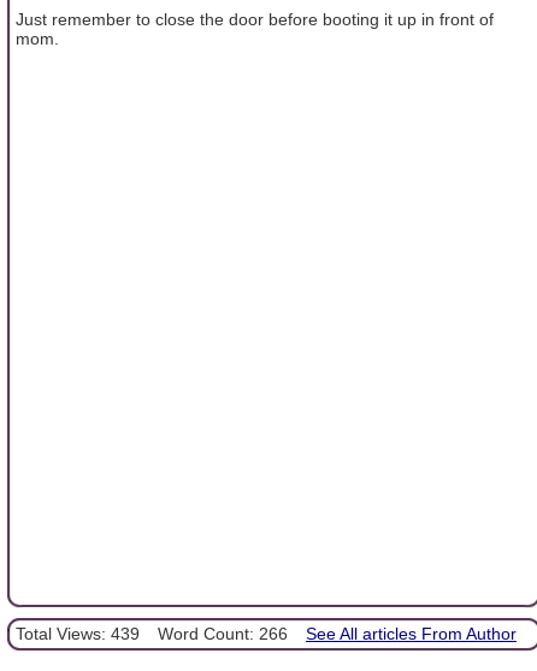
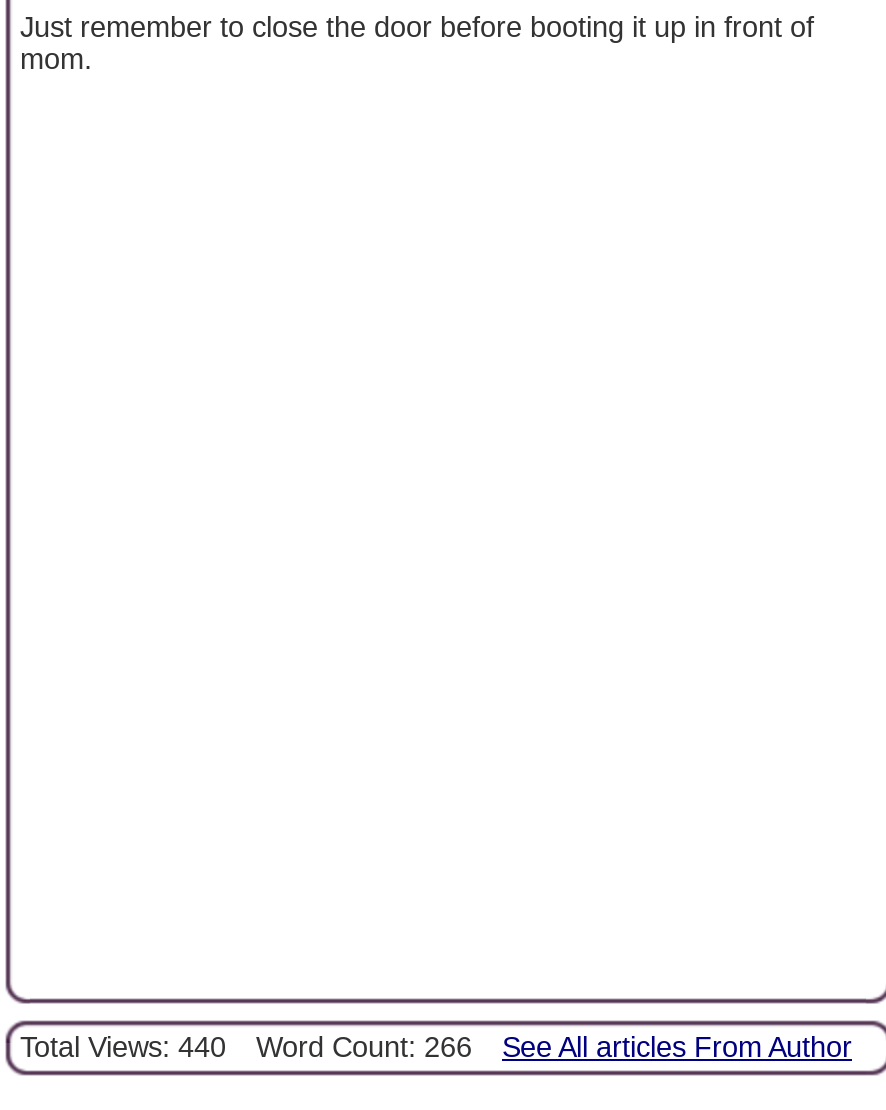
[16,624,517,643] Total Views: 439 Word Count: 266 See All articles From Author -> [20,1031,852,1063] Total Views: 440 Word Count: 266 See All articles From Author

